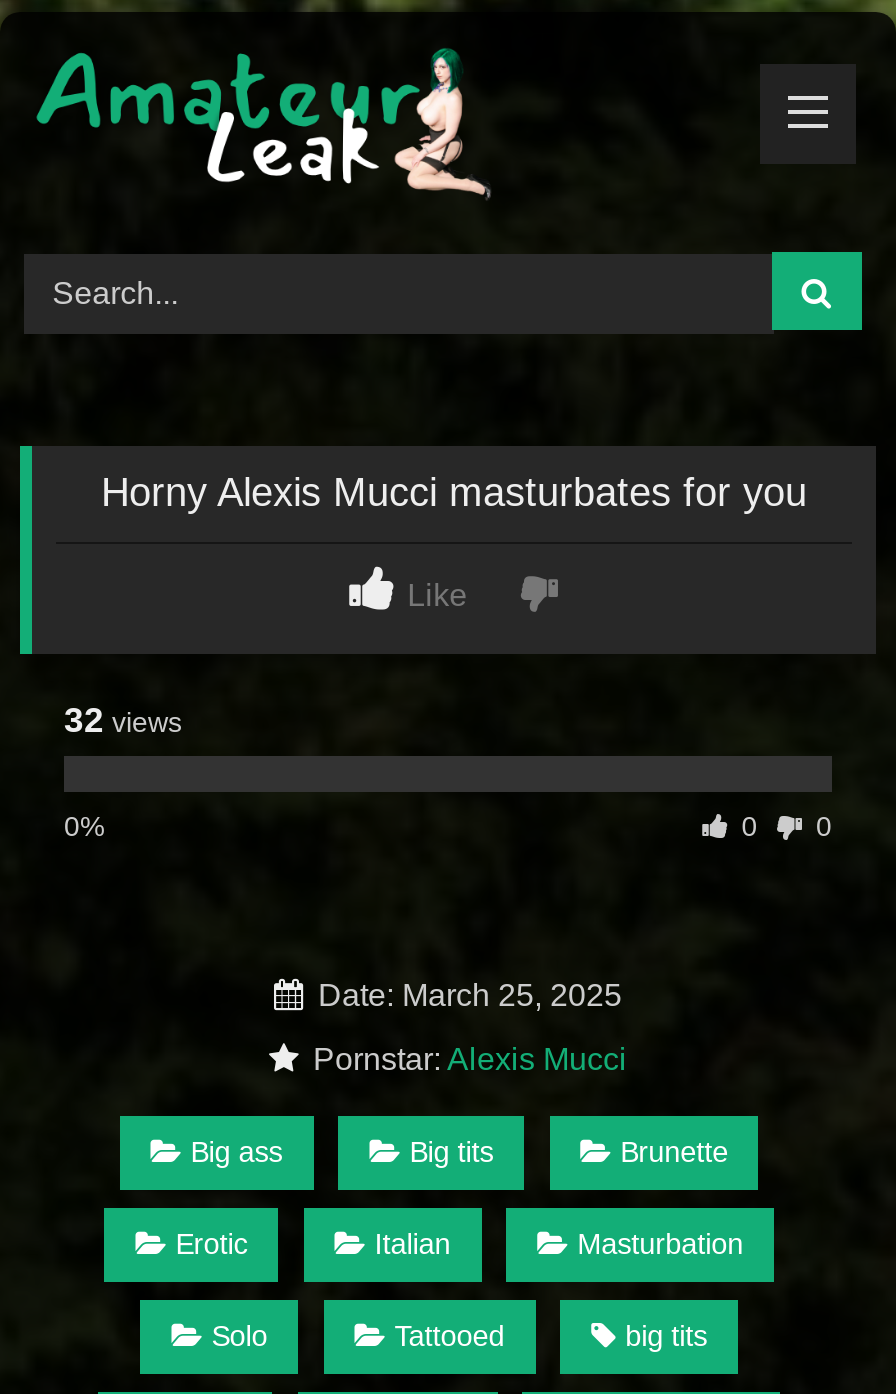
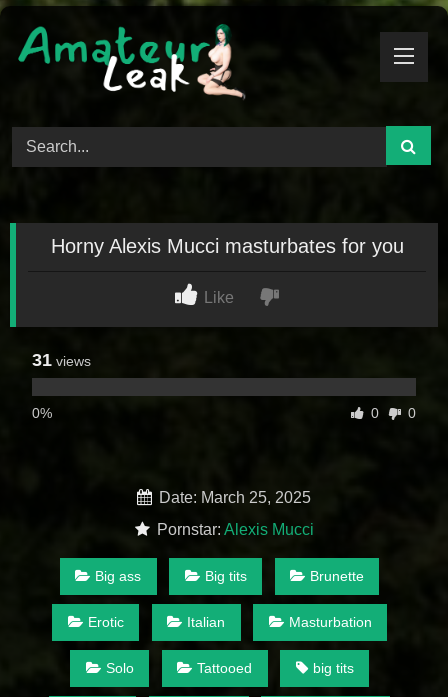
[64,699,182,739] 32 views -> [32,350,91,370] 31 views

